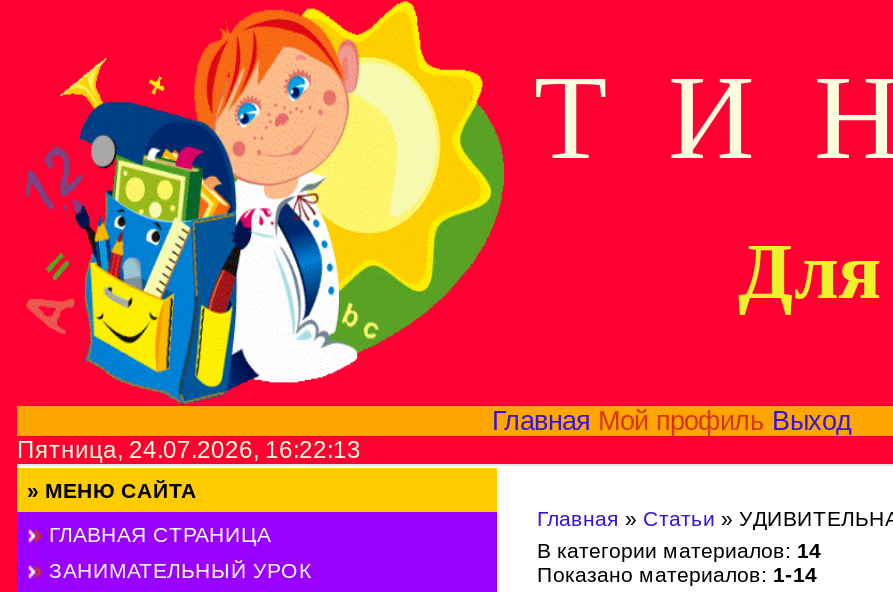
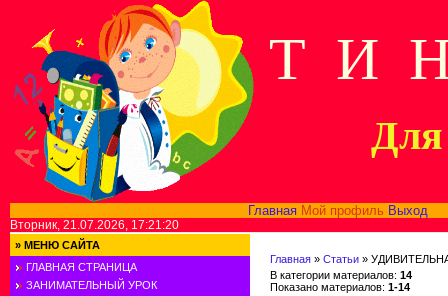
[17,436,361,464] Пятница, 24.07.2026, 16:22:13 -> [10,218,179,232] Вторник, 21.07.2026, 17:21:20

